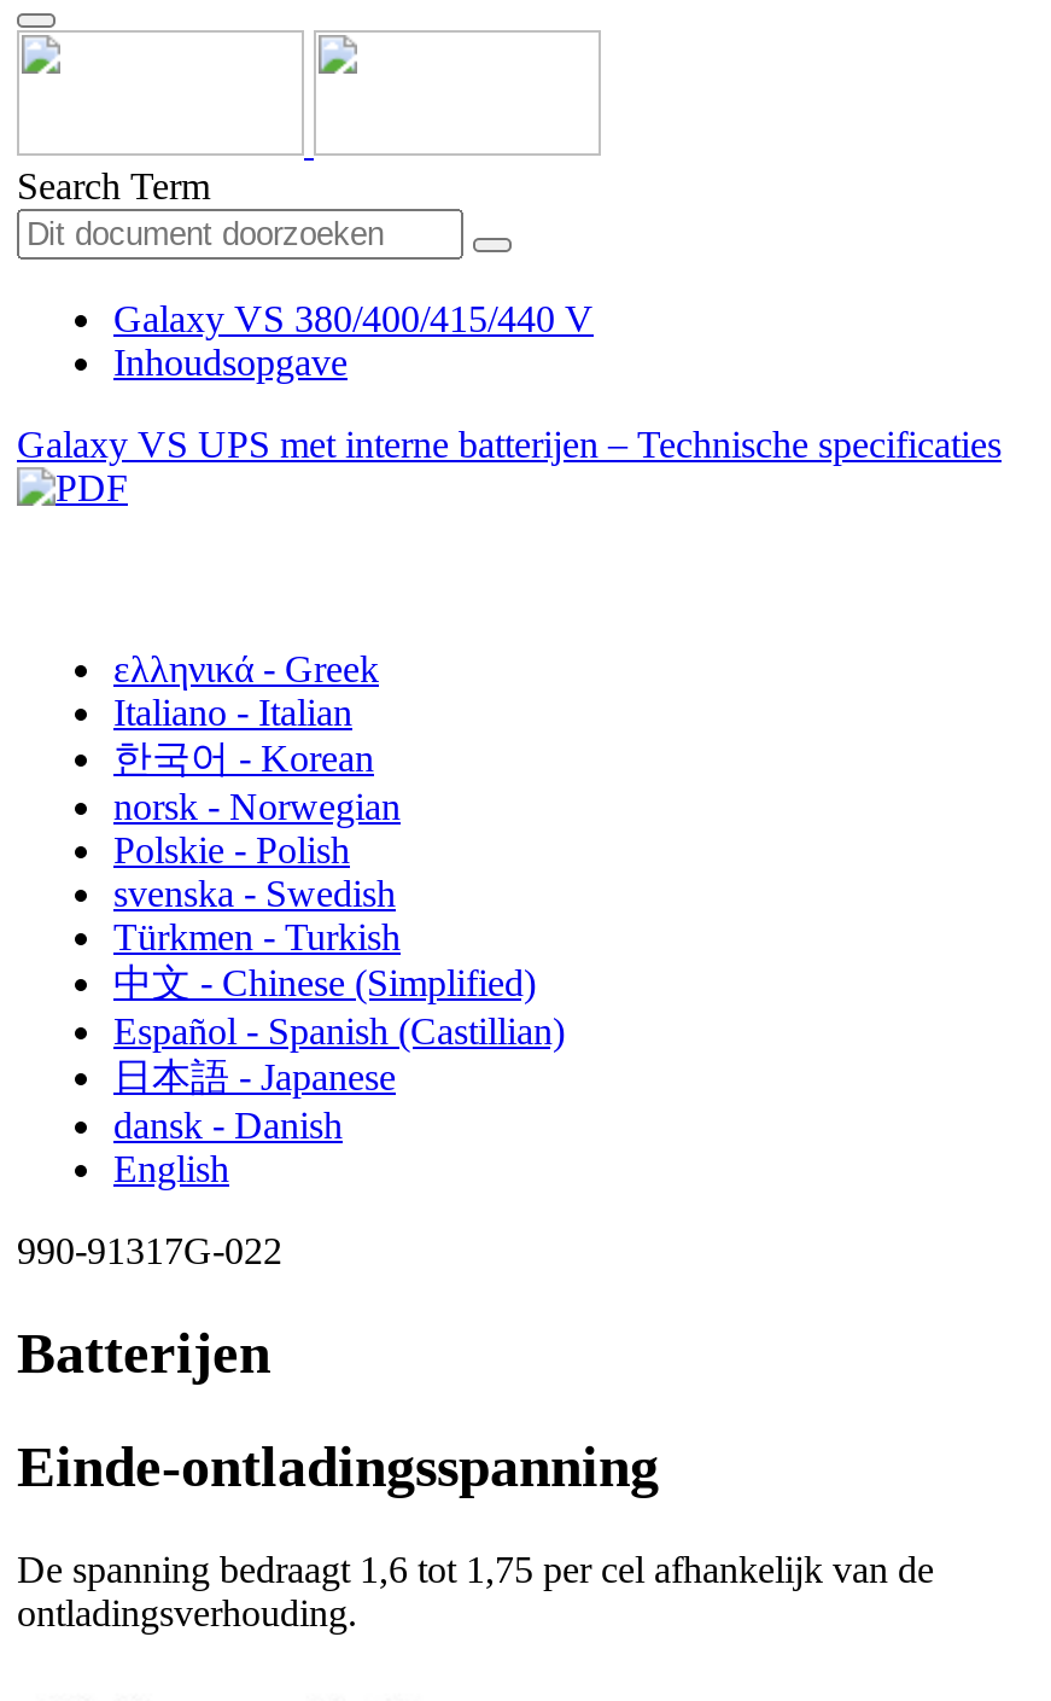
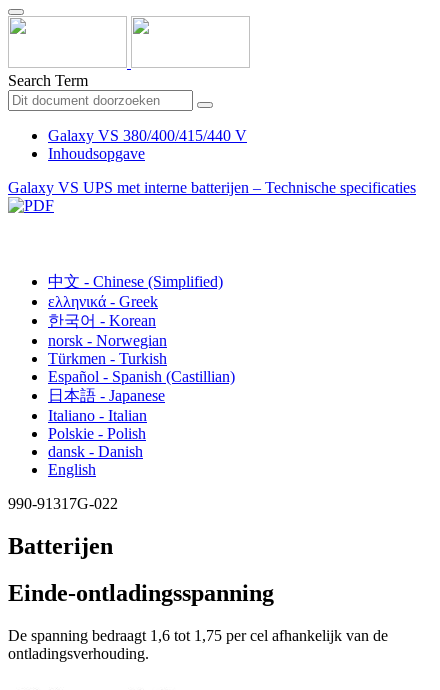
moved [113,648,379,689] -> [48,293,158,310]: ελληνικά - Greek
moved [113,692,352,733] -> [48,407,147,424]: Italiano - Italian
moved [113,829,350,870] -> [48,425,146,442]: Polskie - Polish
[113,873,396,914] svenska - Swedish -> none
moved [113,962,536,1003] -> [48,273,223,290]: 中文 - Chinese (Simplified)
moved [113,1010,565,1097] -> [48,368,235,404]: Español - Spanish (Castillian) | 日本語 - Japanese

